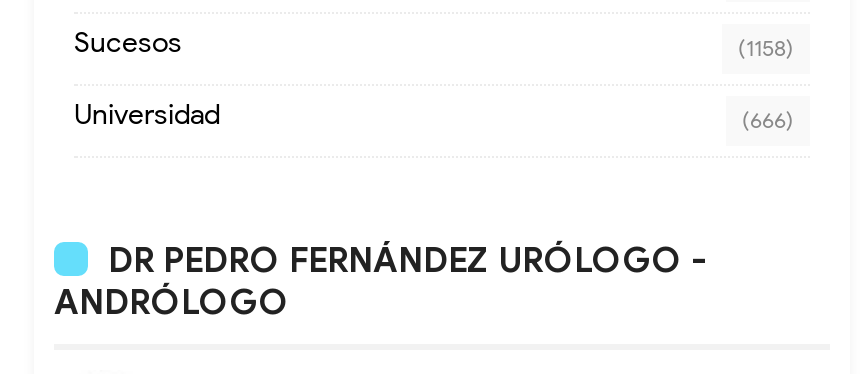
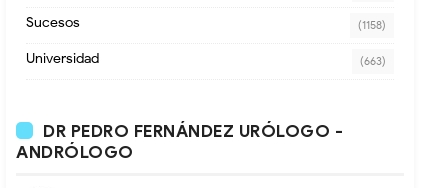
[742,106,794,134] (666) -> [360,54,386,68] (663)

